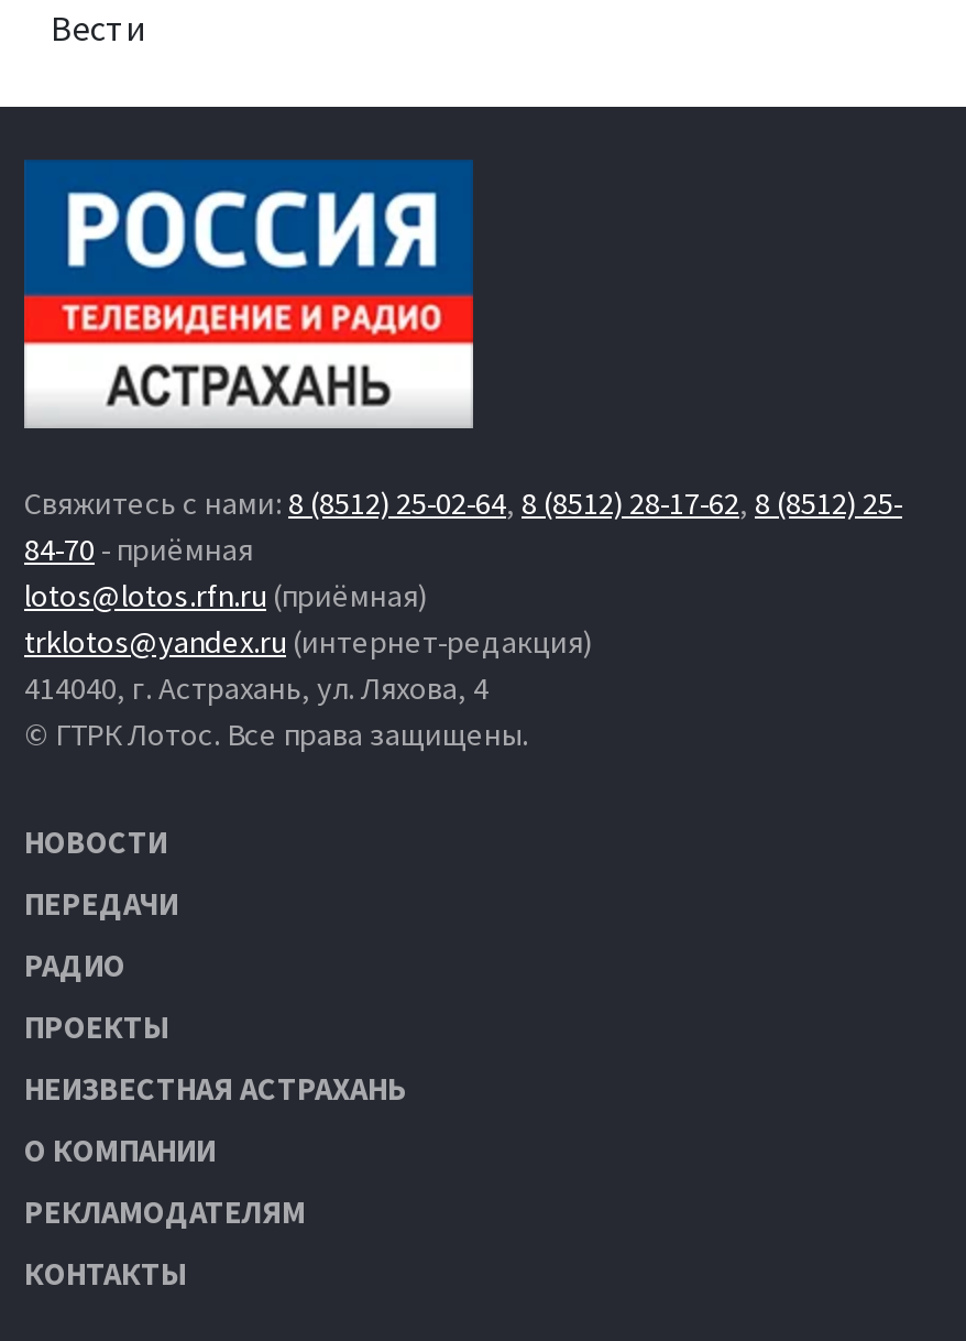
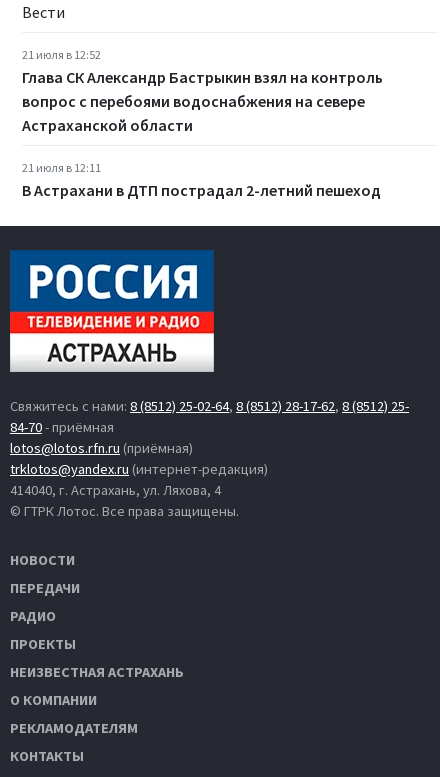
none -> [22,47,383,200] 21 июля в 12:52 | Глава СК Александр Бастрыкин взял на контроль | вопрос с перебоями водоснабжения на севере | Астраханской области | 21 июля в 12:11 | В Астрахани в ДТП пострадал 2-летний пешеход

